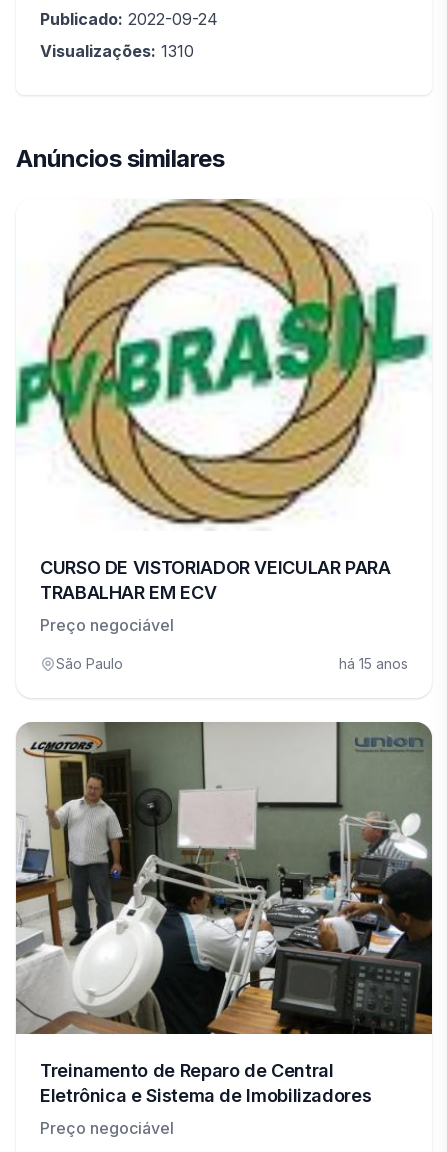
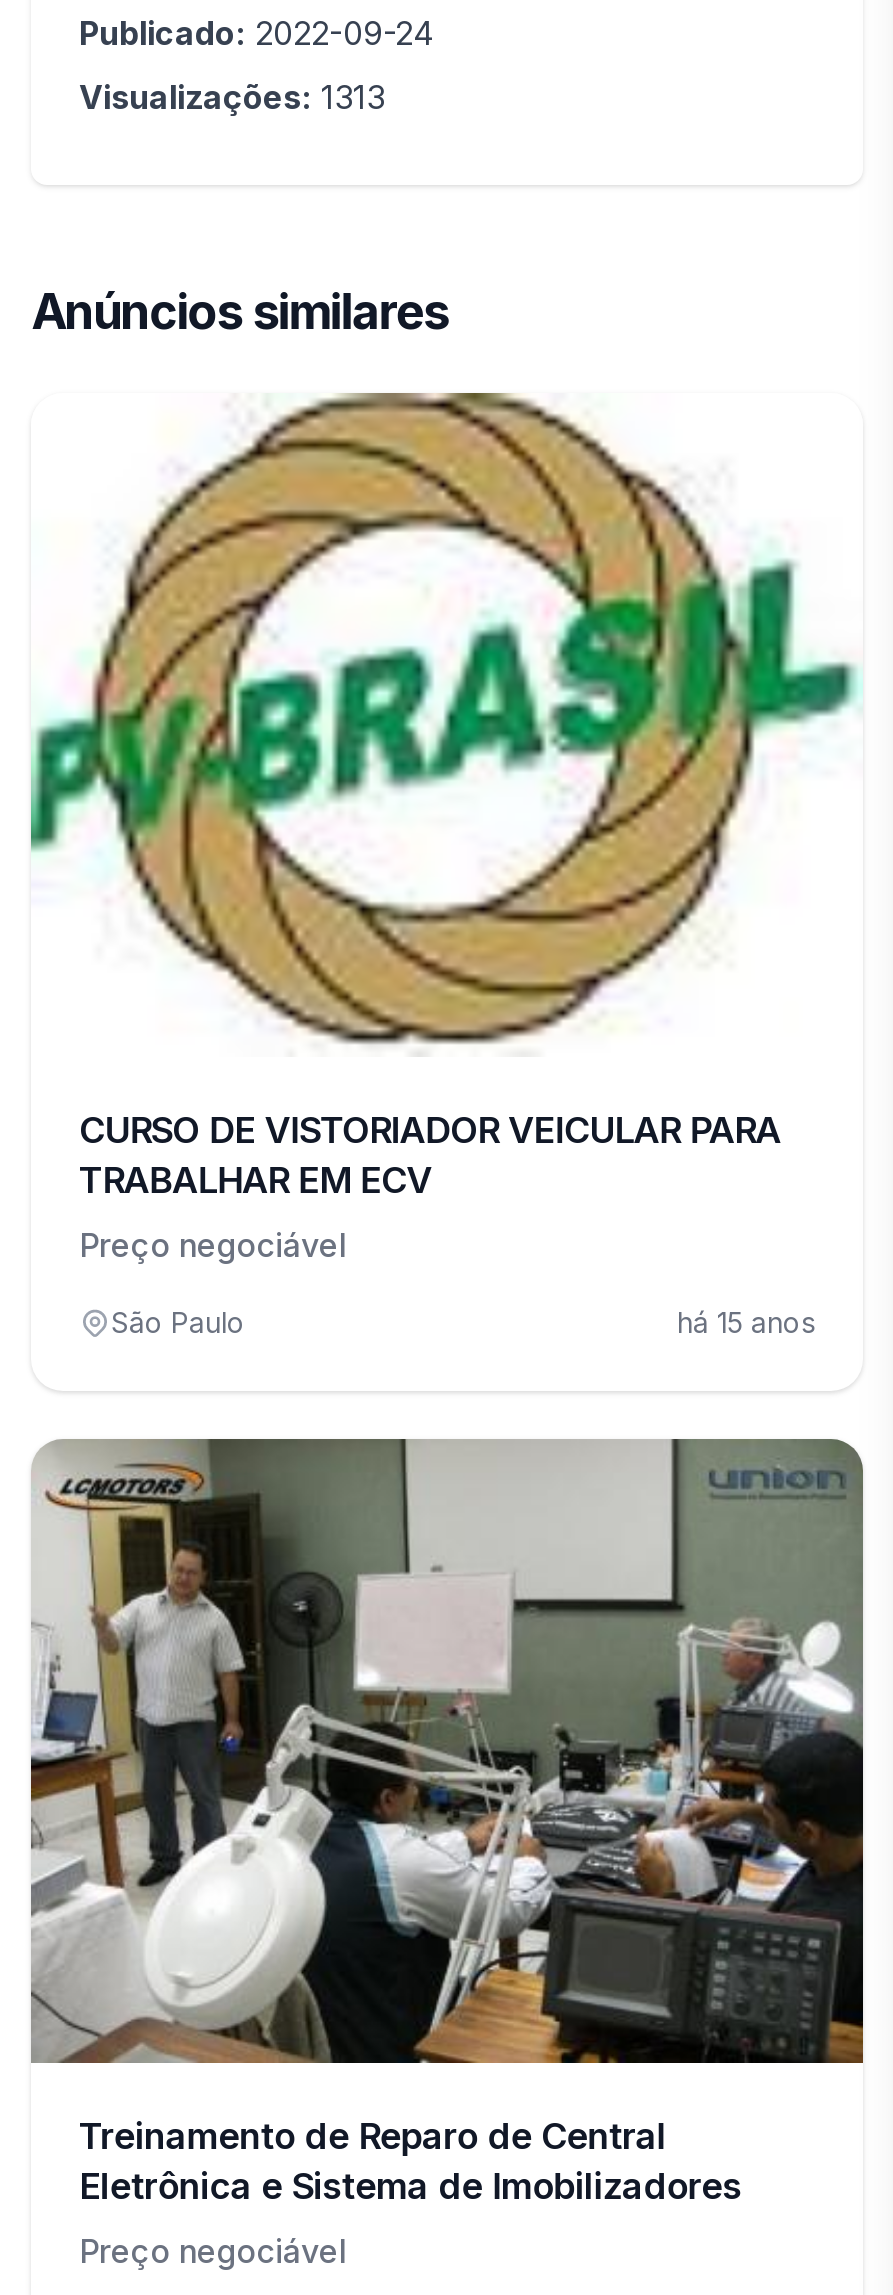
[40,41,194,61] Visualizações: 1310 -> [79,78,385,118] Visualizações: 1313

